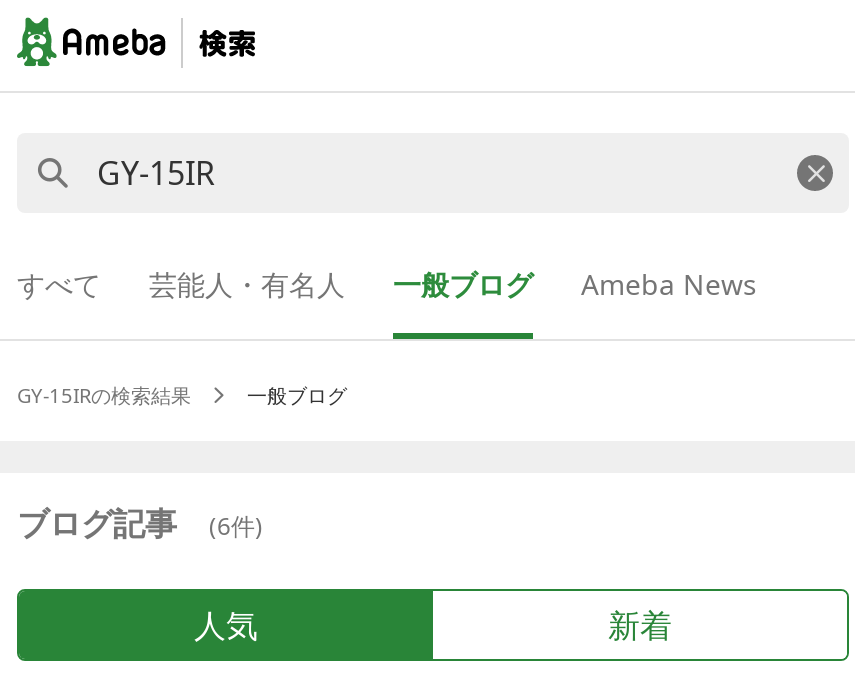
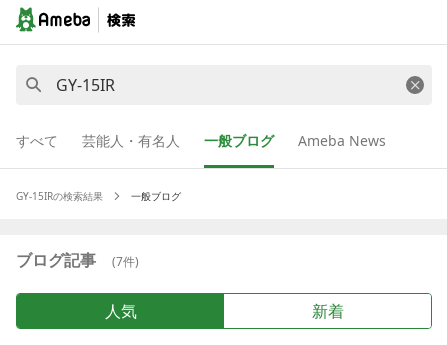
[17,501,263,545] ブログ記事 (6件) -> [16,249,139,271] ブログ記事 (7件)

